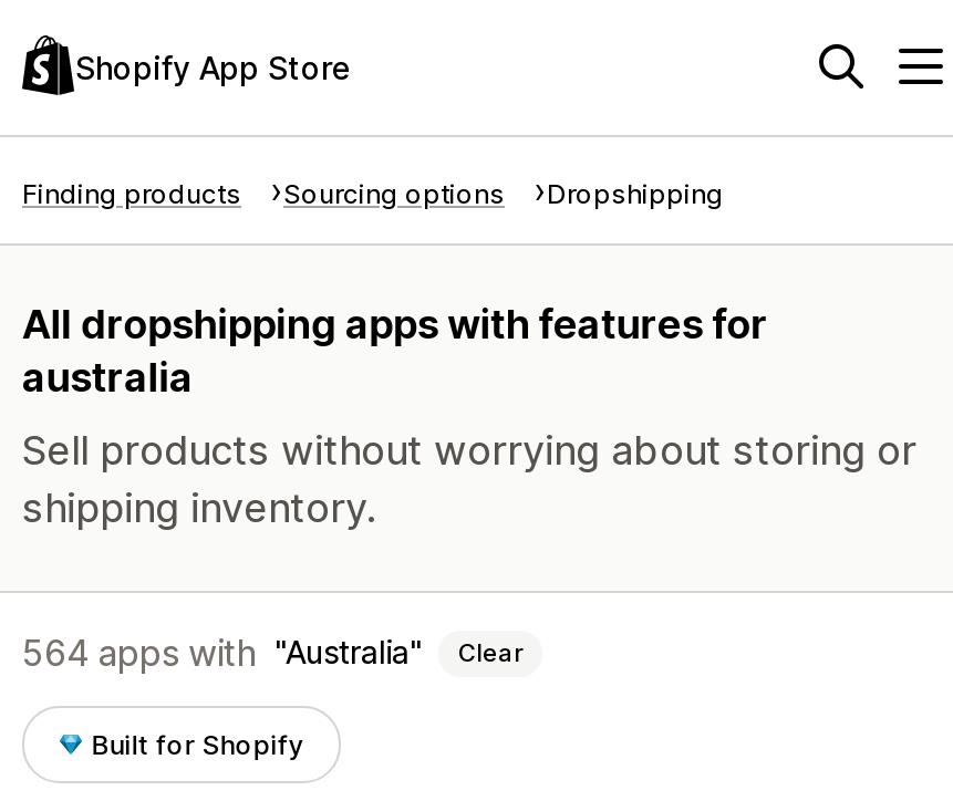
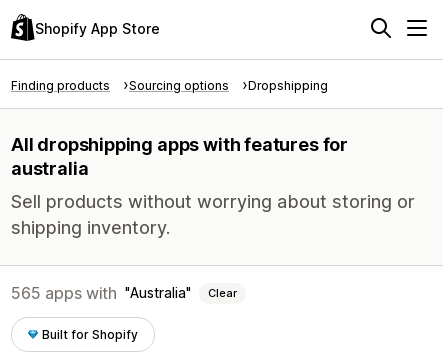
[22,631,522,675] 564 apps with Australia Clear -> [11,283,237,303] 565 apps with Australia Clear

